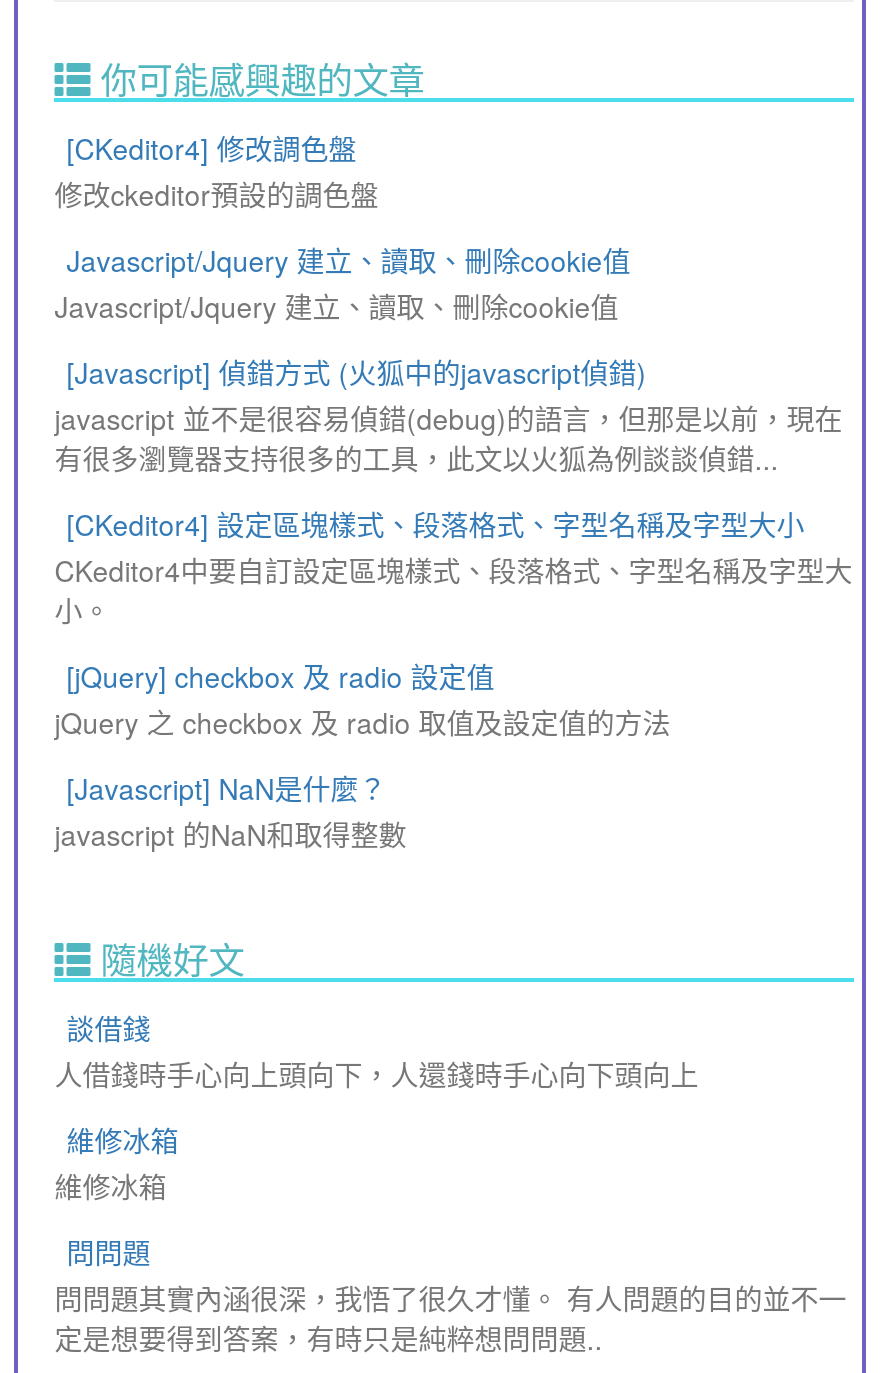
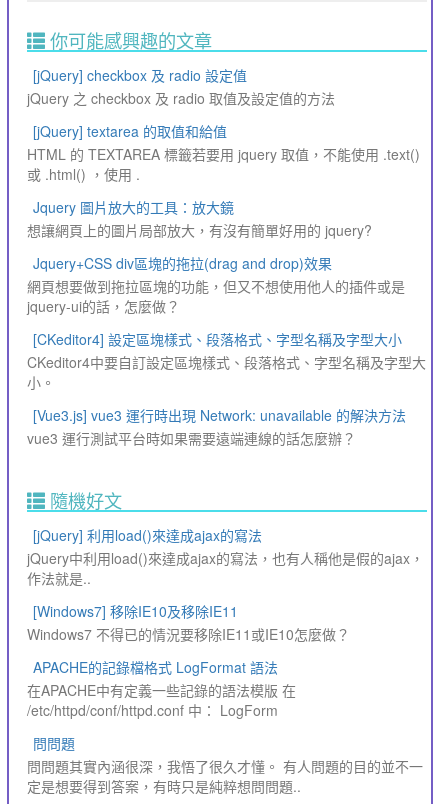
[54,127,842,477] [CKeditor4] 修改調色盤 | 修改ckeditor預設的調色盤 | Javascript/Jquery 建立、讀取、刪除cookie值 | Javascript/Jquery 建立、讀取、刪除cookie值 | [Javascript] 偵錯方式 (火狐中的javascript偵錯) | javascript 並不是很容易偵錯(debug)的語言，但那是以前，現在 | 有很多瀏覽器支持很多的工具，此文以火狐為例談談偵錯... -> [27,121,420,316] [jQuery] textarea 的取值和給值 | HTML 的 TEXTAREA 標籤若要用 jquery 取值，不能使用 .text() | 或 .html() ，使用 . | Jquery 圖片放大的工具：放大鏡 | 想讓網頁上的圖片局部放大，有沒有簡單好用的 jquery? | Jquery+CSS div區塊的拖拉(drag and drop)效果 | 網頁想要做到拖拉區塊的功能，但又不想使用他人的插件或是 | jquery-ui的話，怎麼做？
moved [54,655,670,741] -> [27,65,335,108]: [jQuery] checkbox 及 radio 設定值 | jQuery 之 checkbox 及 radio 取值及設定值的方法
[54,767,406,853] [Javascript] NaN是什麼？ | javascript 的NaN和取得整數 -> [27,405,406,448] [Vue3.js] vue3 運行時出現 Network: unavailable 的解決方法 | vue3 運行測試平台時如果需要遠端連線的話怎麼辦？
[54,1007,698,1205] 談借錢 | 人借錢時手心向上頭向下，人還錢時手心向下頭向上 | 維修冰箱 | 維修冰箱 -> [27,525,424,720] [jQuery] 利用load()來達成ajax的寫法 | jQuery中利用load()來達成ajax的寫法，也有人稱他是假的ajax， | 作法就是.. | [Windows7] 移除IE10及移除IE11 | Windows7 不得已的情況要移除IE11或IE10怎麼做？ | APACHE的記錄檔格式 LogFormat 語法 | 在APACHE中有定義一些記錄的語法模版 在 | /etc/httpd/conf/httpd.conf 中： LogForm

